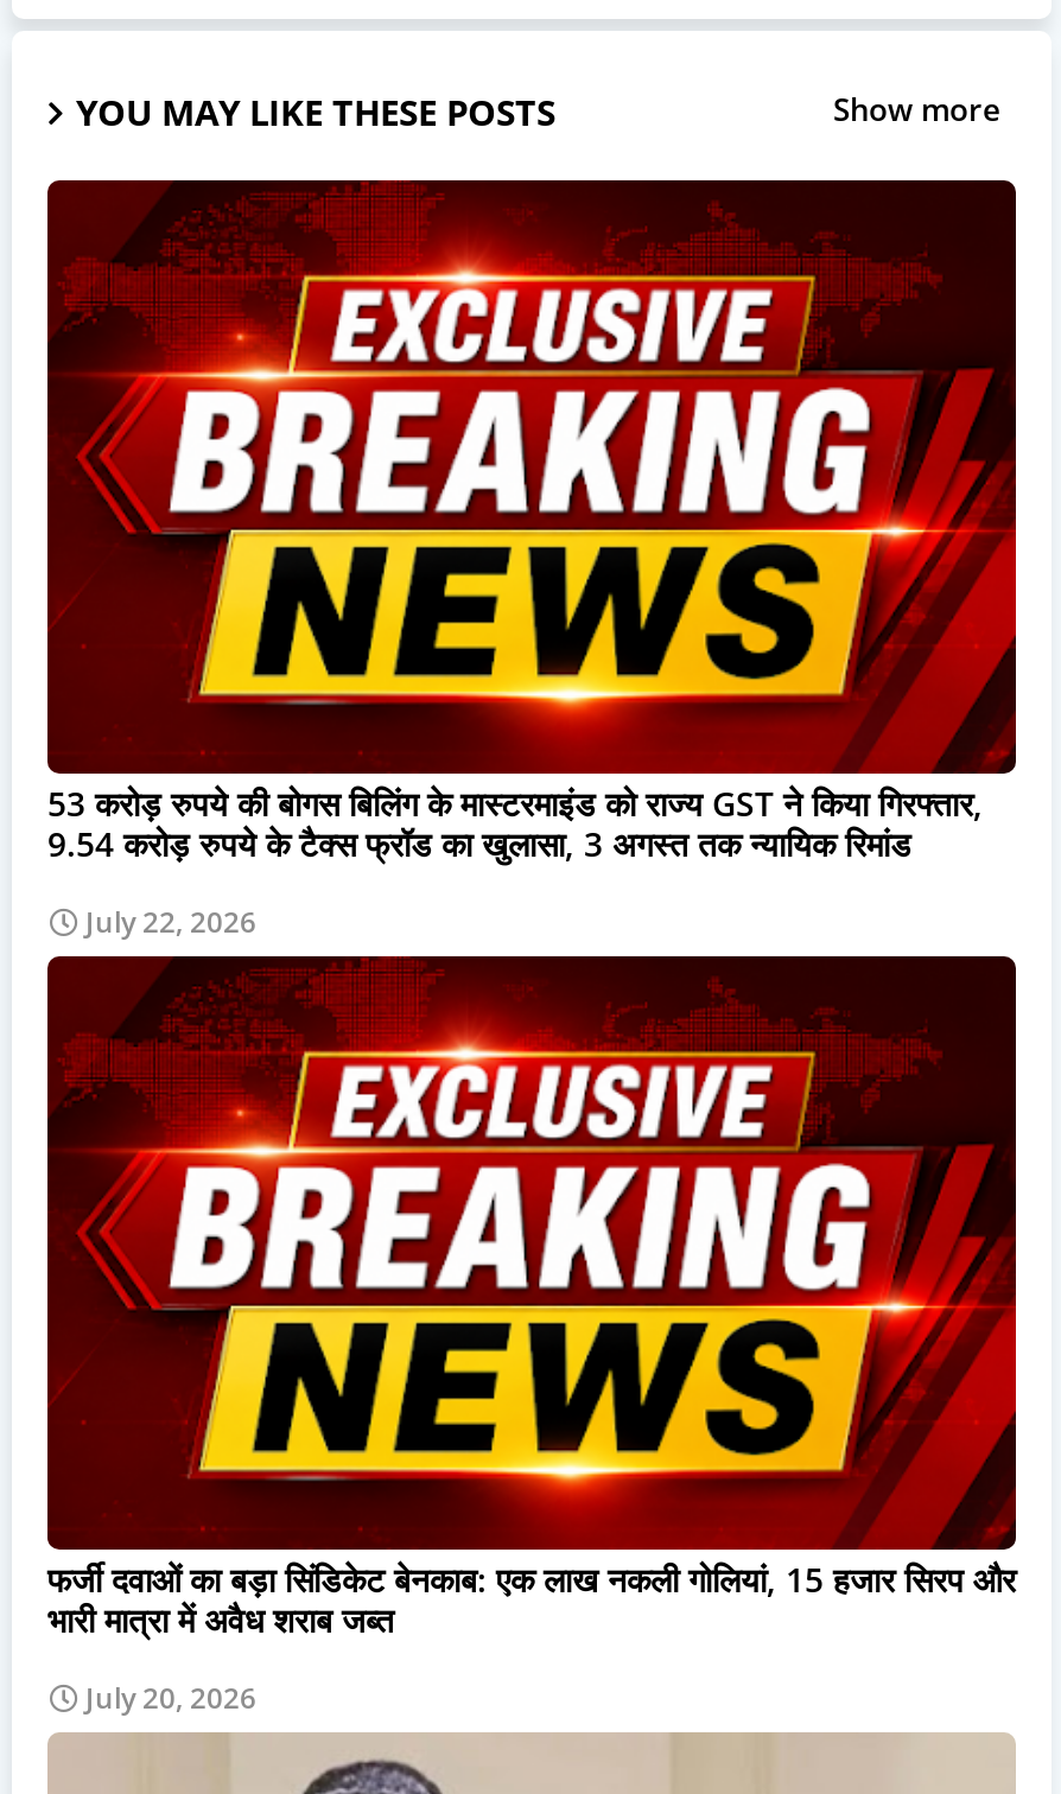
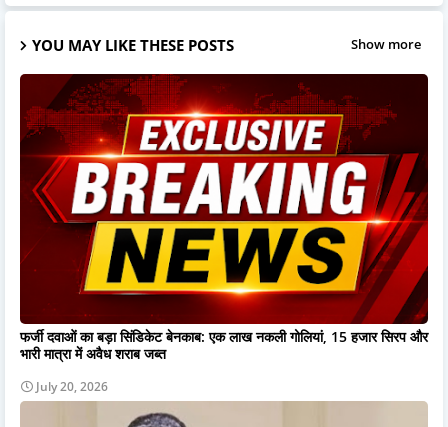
[47,780,983,942] 53 करोड़ रुपये की बोगस बिलिंग के मास्टरमाइंड को राज्य GST ने किया गिरफ्तार, | 9.54 करोड़ रुपये के टैक्स फ्रॉड का खुलासा, 3 अगस्त तक न्यायिक रिमांड | July 22, 2026 -> none

